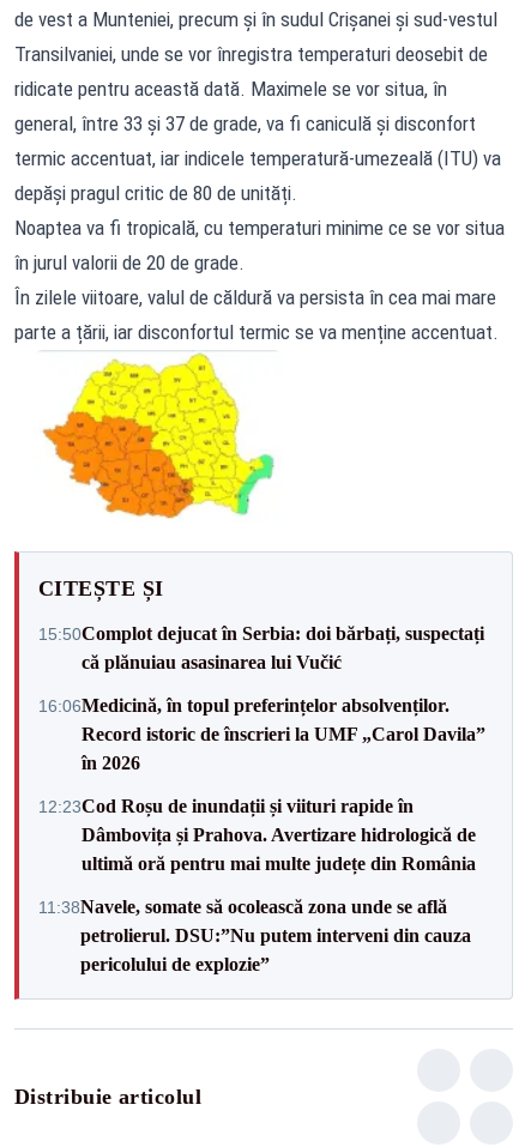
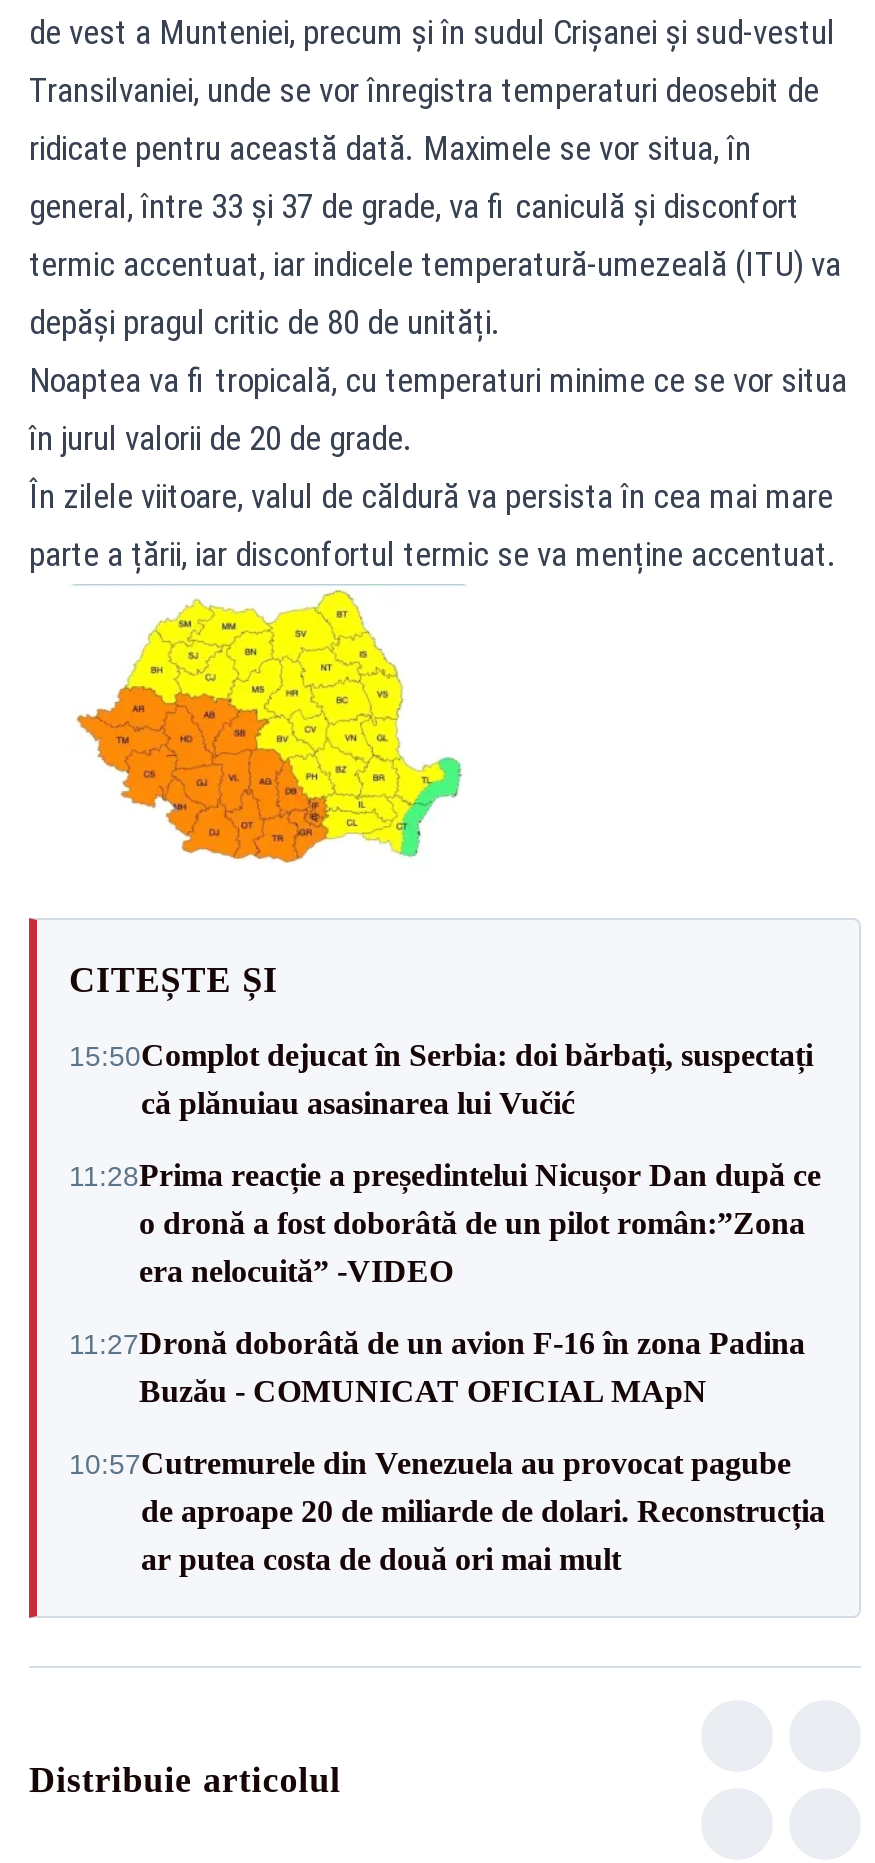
[38,695,485,773] 16:06Medicină, în topul preferințelor absolvenților. | Record istoric de înscrieri la UMF „Carol Davila” | în 2026 -> [69,1159,821,1289] 11:28Prima reacție a președintelui Nicușor Dan după ce | o dronă a fost doborâtă de un pilot român:”Zona | era nelocuită” -VIDEO
[38,796,476,874] 12:23Cod Roșu de inundații și viituri rapide în | Dâmbovița și Prahova. Avertizare hidrologică de | ultimă oră pentru mai multe județe din România -> [69,1327,805,1409] 11:27Dronă doborâtă de un avion F‑16 în zona Padina | Buzău - COMUNICAT OFICIAL MApN
[38,897,471,975] 11:38Navele, somate să ocolească zona unde se află | petrolierul. DSU:”Nu putem interveni din cauza | pericolului de explozie” -> [69,1447,825,1577] 10:57Cutremurele din Venezuela au provocat pagube | de aproape 20 de miliarde de dolari. Reconstrucția | ar putea costa de două ori mai mult

